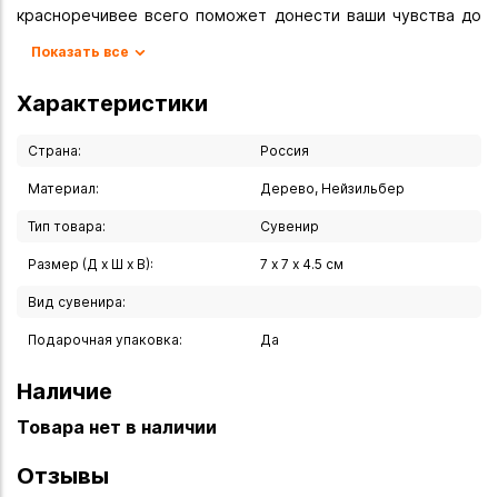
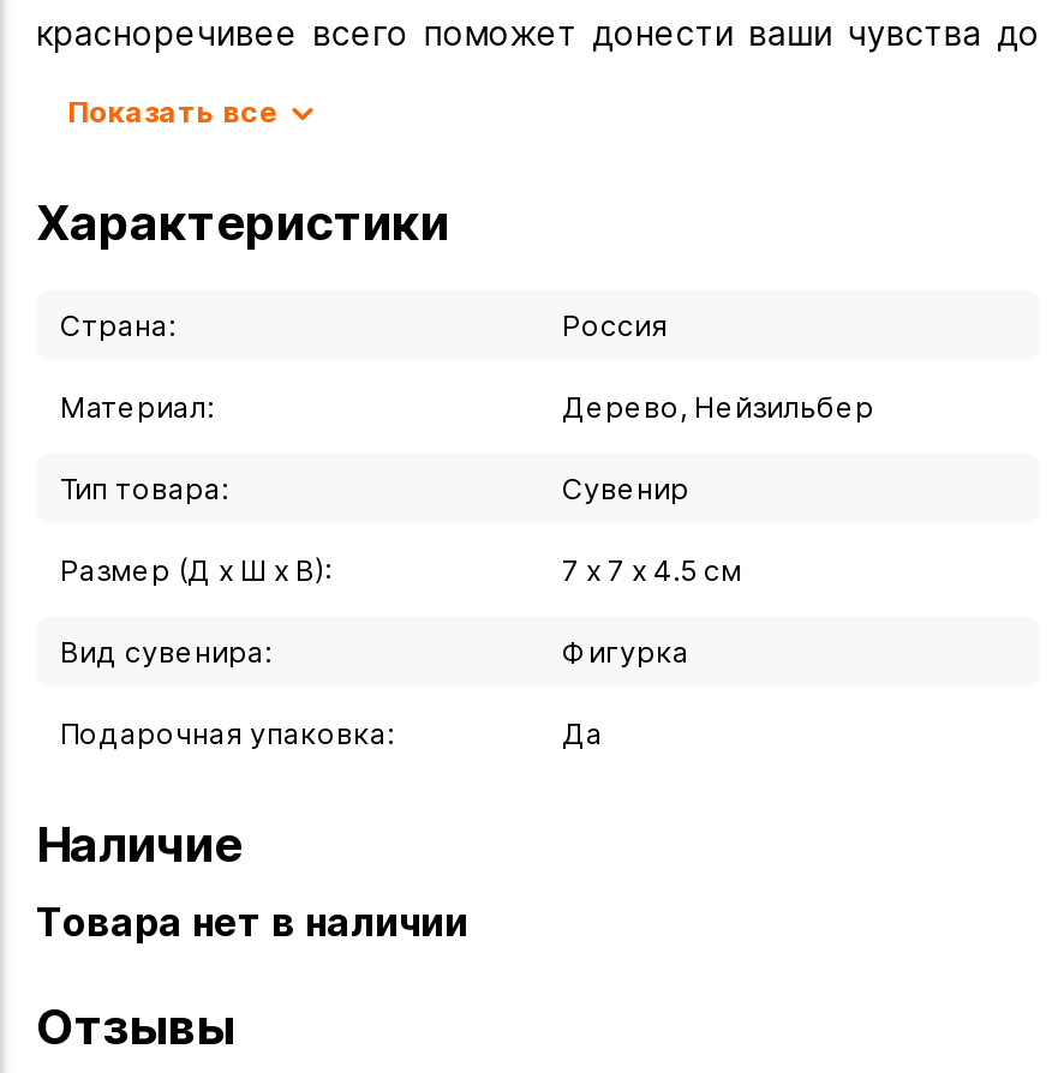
none -> [562,634,689,670] Фигурка

